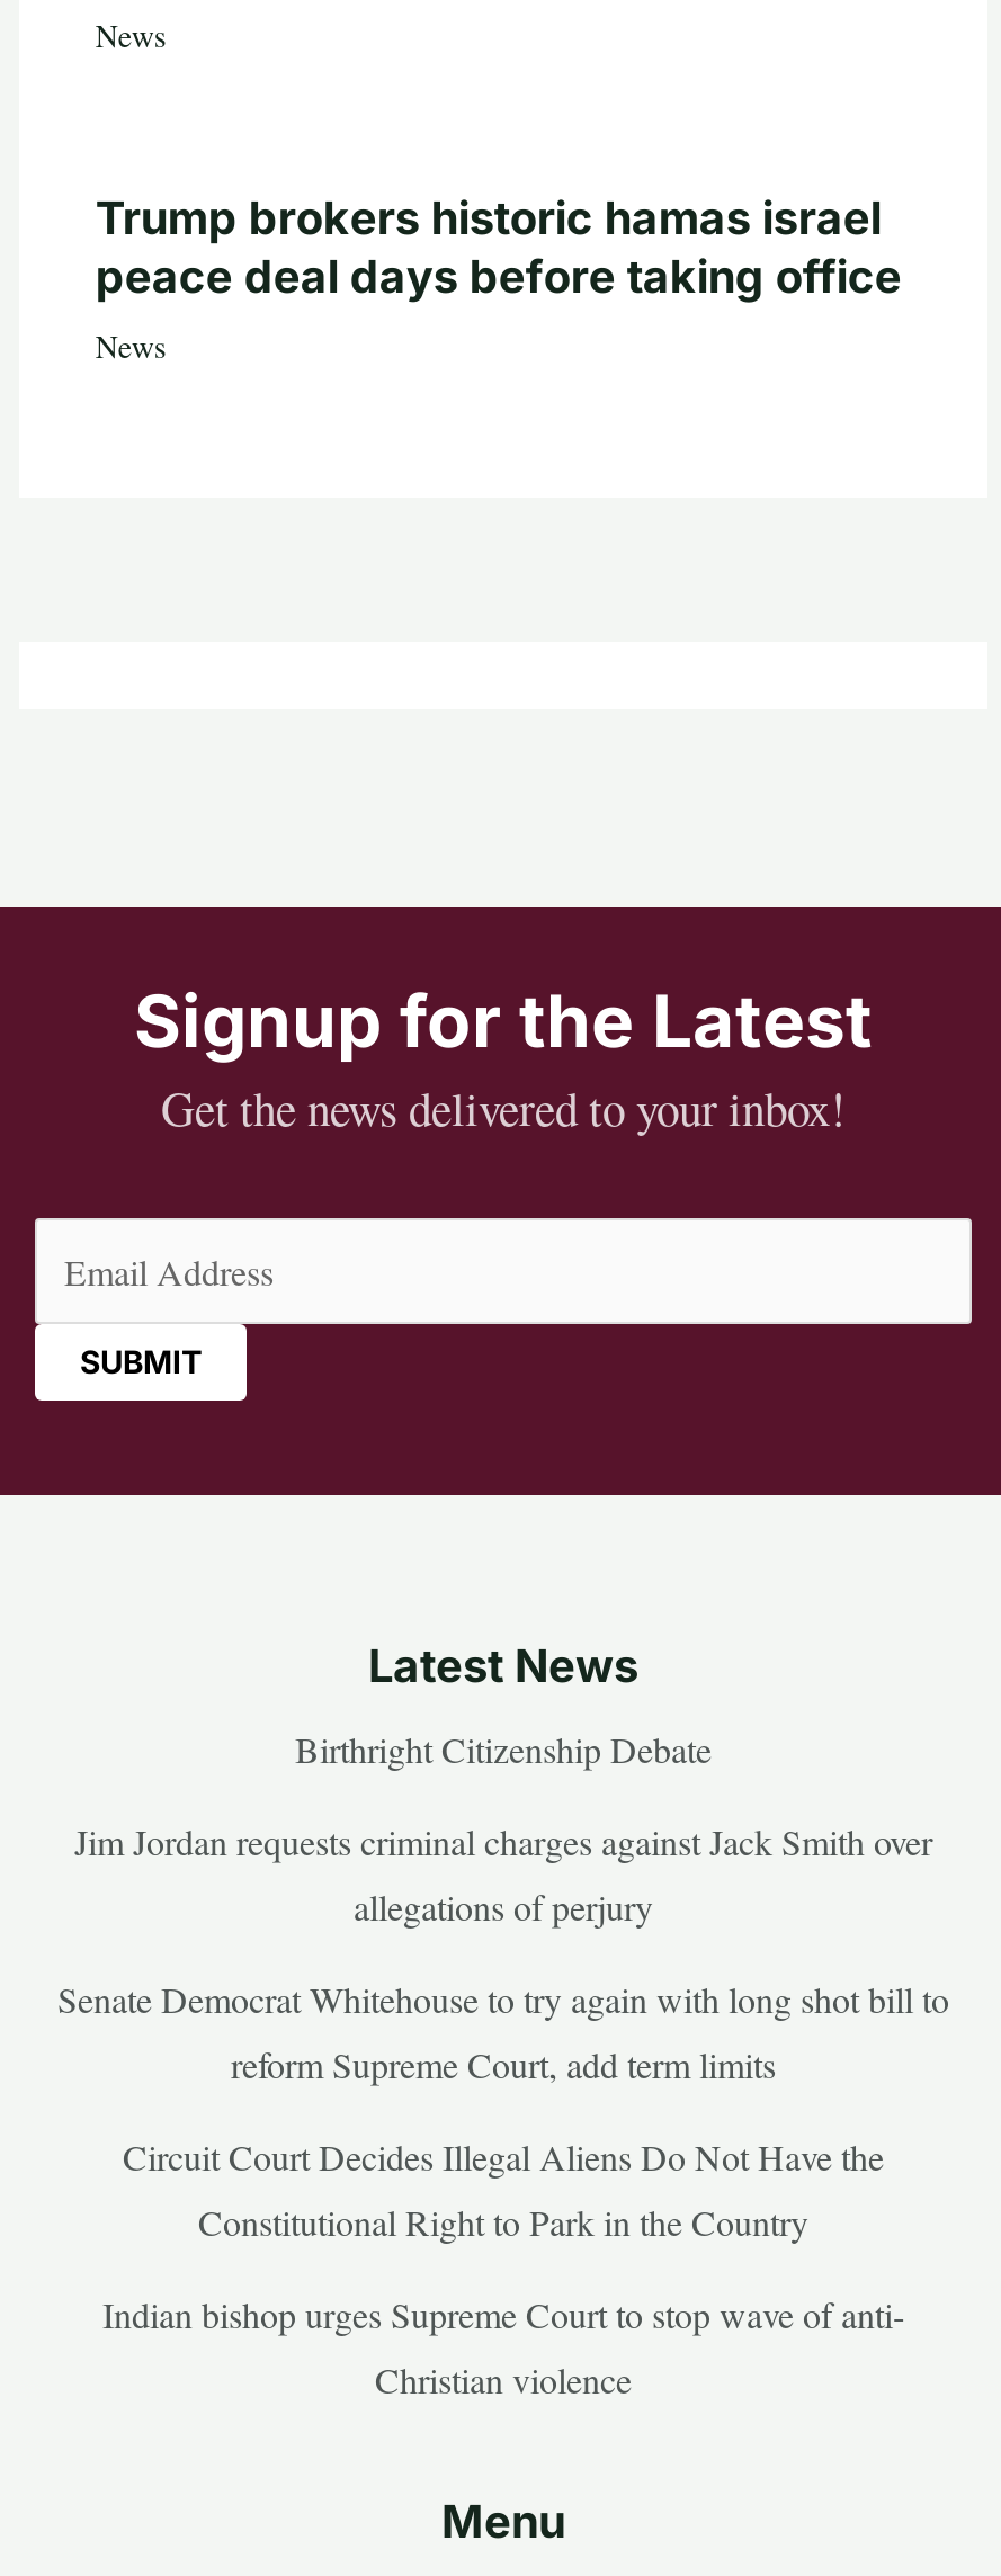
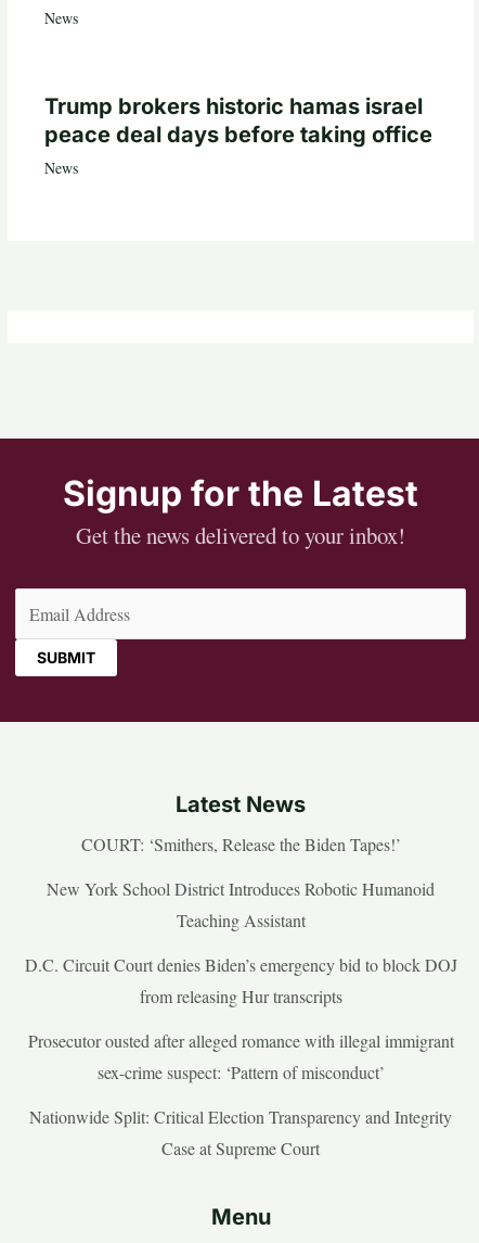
[295,1726,712,1773] Birthright Citizenship Debate -> [81,833,400,856] COURT: ‘Smithers, Release the Biden Tapes!’
[74,1818,932,1931] Jim Jordan requests criminal charges against Jack Smith over | allegations of perjury -> [47,878,435,932] New York School District Introduces Robotic Humanoid | Teaching Assistant
[57,1976,949,2088] Senate Democrat Whitehouse to try again with long shot bill to | reform Supreme Court, add term limits -> [24,954,457,1008] D.C. Circuit Court denies Biden’s emergency bid to block DOJ | from releasing Hur transcripts
[123,2133,884,2246] Circuit Court Decides Illegal Aliens Do Not Have the | Constitutional Right to Park in the Country -> [28,1030,454,1084] Prosecutor ousted after alleged romance with illegal immigrant | sex-crime suspect: ‘Pattern of misconduct’
[102,2291,904,2404] Indian bishop urges Supreme Court to stop wave of anti- | Christian violence -> [29,1106,452,1160] Nationwide Split: Critical Election Transparency and Integrity | Case at Supreme Court

